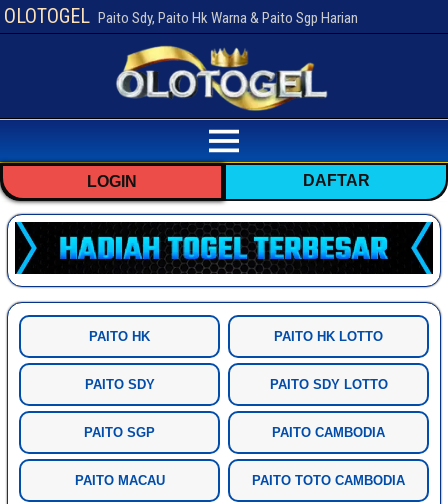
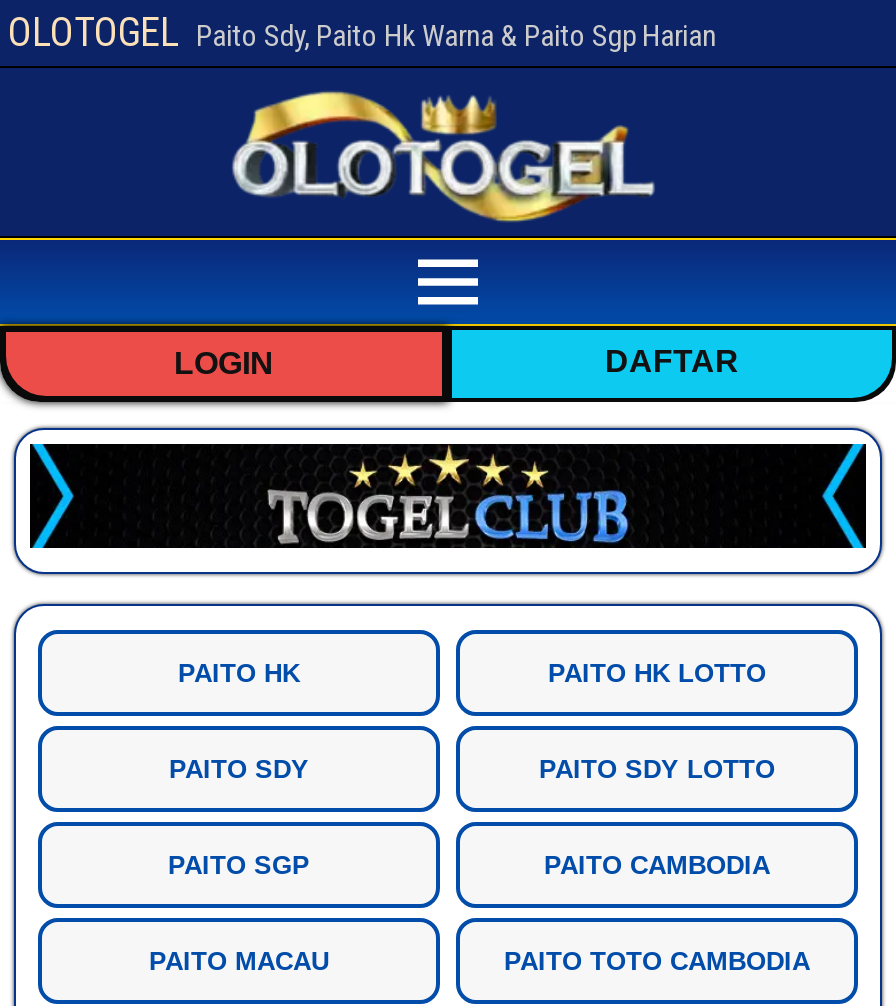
[59,223,389,272] [image] -> [120,446,776,544] [image]

